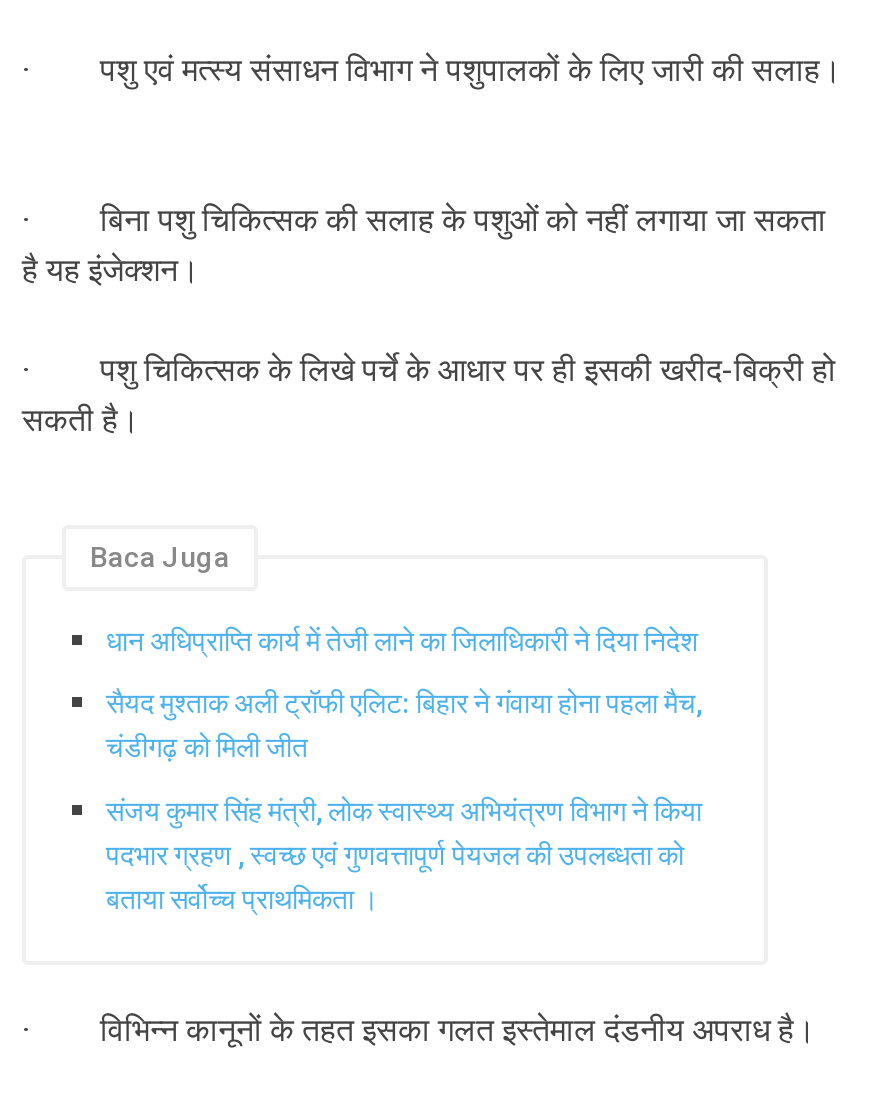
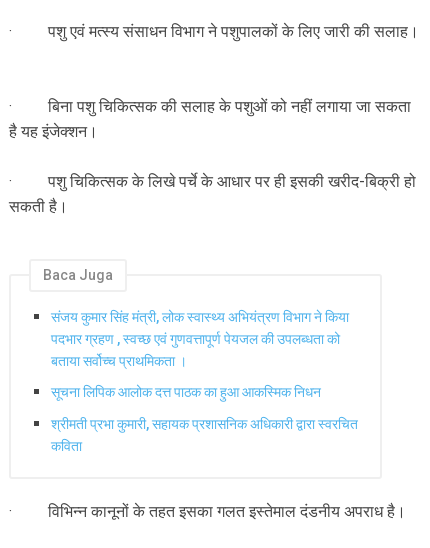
[106,625,702,764] धान अधिप्राप्ति कार्य में तेजी लाने का जिलाधिकारी ने दिया निदेश | सैयद मुश्ताक अली ट्रॉफी एलिट: बिहार ने गंवाया होना पहला मैच, | चंडीगढ़ को मिली जीत -> none
moved [106,795,702,915] -> [51,309,349,369]: संजय कुमार सिंह मंत्री, लोक स्वास्थ्य अभियंत्रण विभाग ने किया | पदभार ग्रहण , स्वच्छ एवं गुणवत्तापूर्ण पेयजल की उपलब्धता को | बताया सर्वोच्च प्राथमिकता ।
none -> [51,384,358,454] सूचना लिपिक आलोक दत्त पाठक का हुआ आकस्मिक निधन | श्रीमती प्रभा कुमारी, सहायक प्रशासनिक अधिकारी द्वारा स्वरचित | कविता

